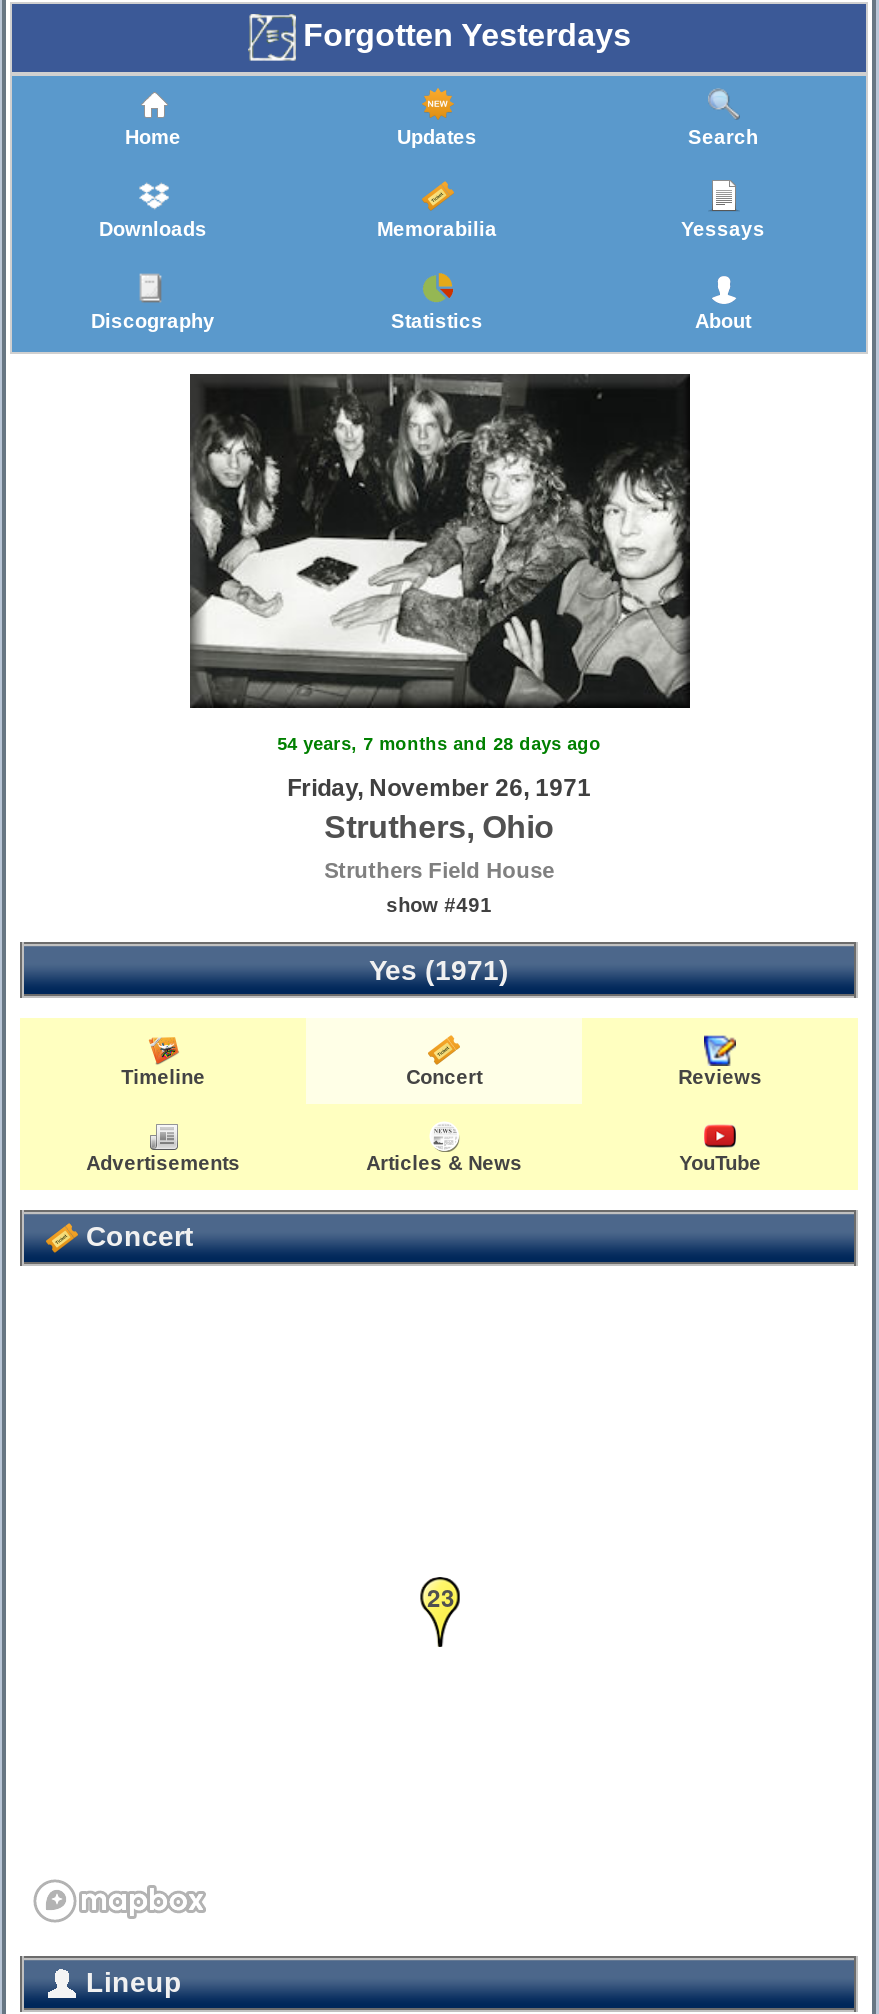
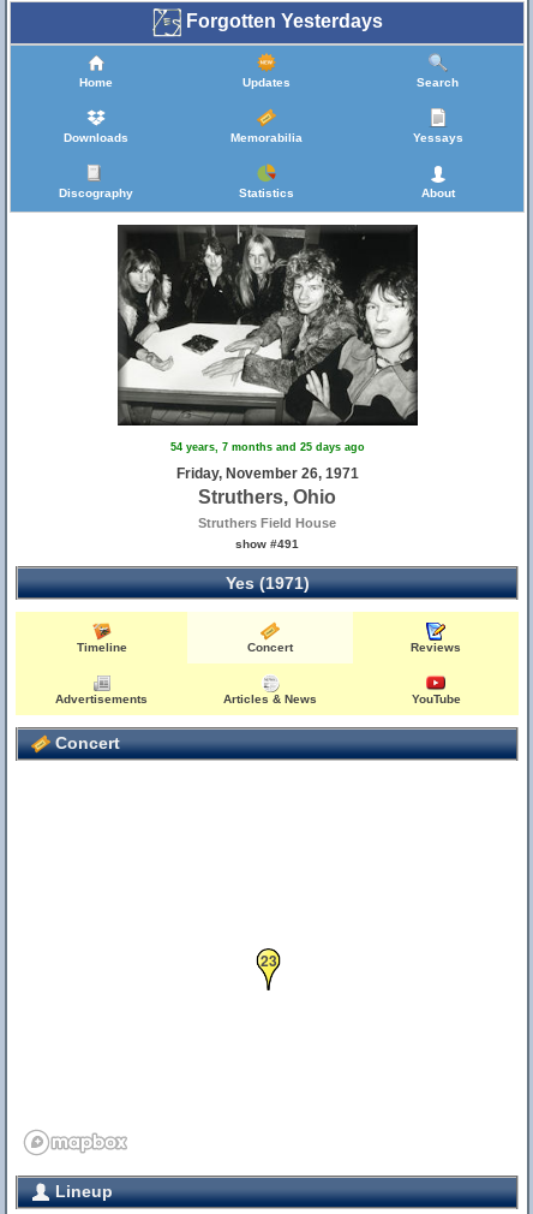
[277,734,601,754] 54 years, 7 months and 28 days ago -> [170,441,364,453] 54 years, 7 months and 25 days ago

